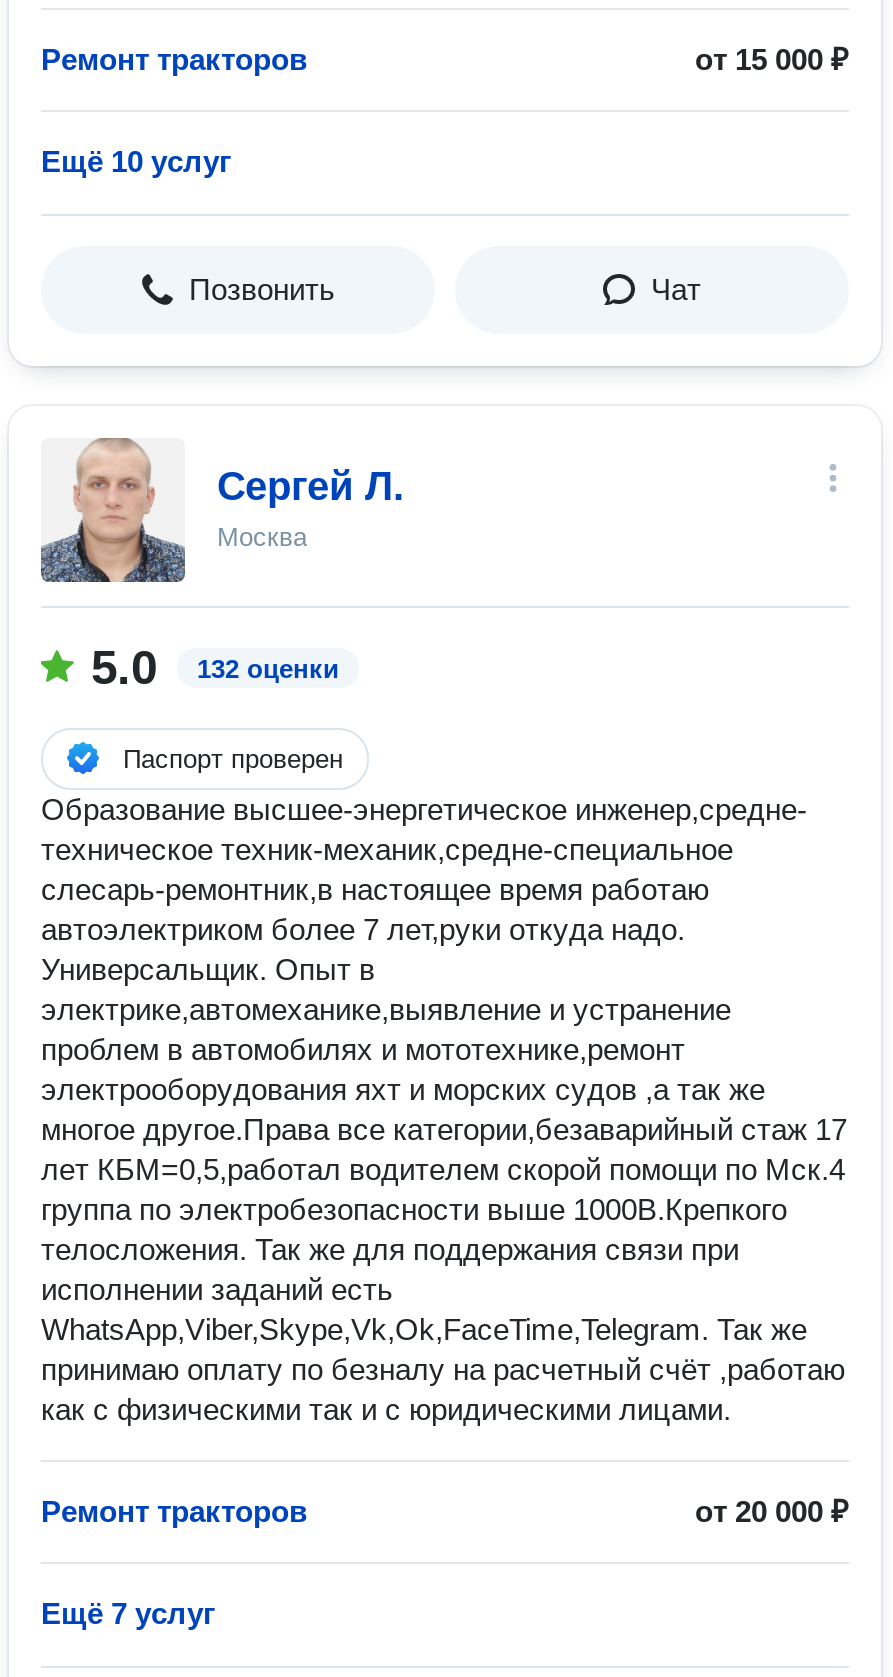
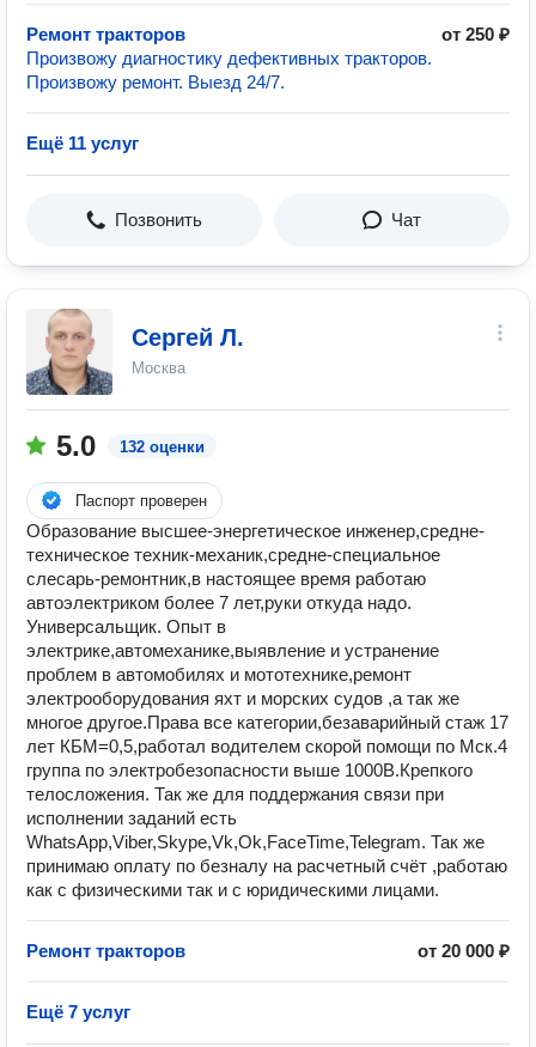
[695,42,849,76] от 15 000 ₽ -> [26,24,510,92] от 250 ₽ | Произвожу диагностику дефективных тракторов. | Произвожу ремонт. Выезд 24/7.
[41,144,231,178] Ещё 10 услуг -> [26,133,139,153] Ещё 11 услуг

